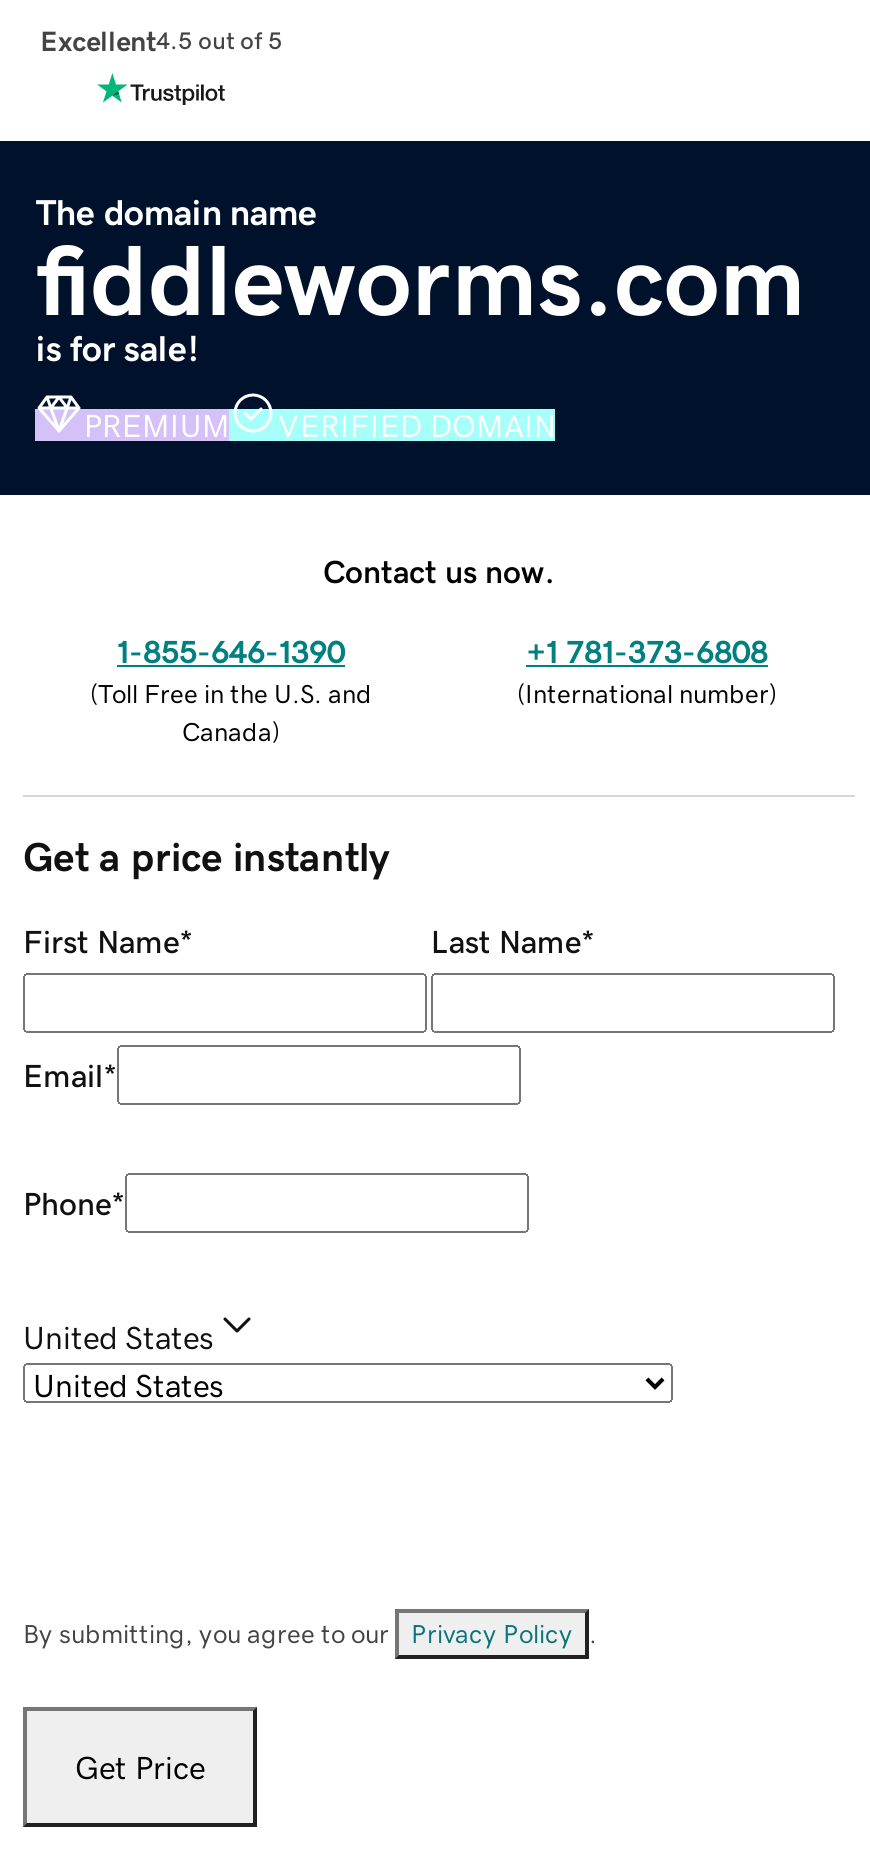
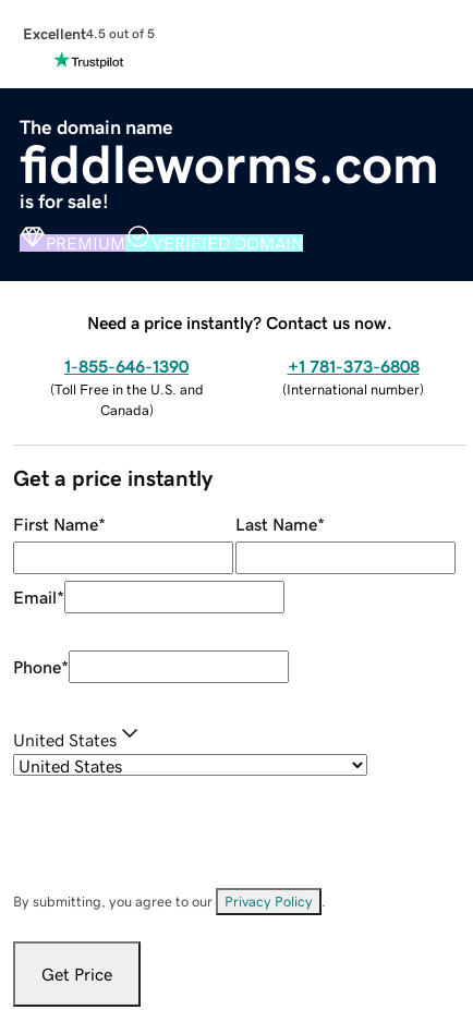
[323,554,555,586] Contact us now. -> [87,313,392,331] Need a price instantly? Contact us now.

